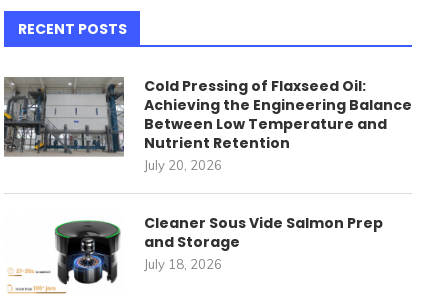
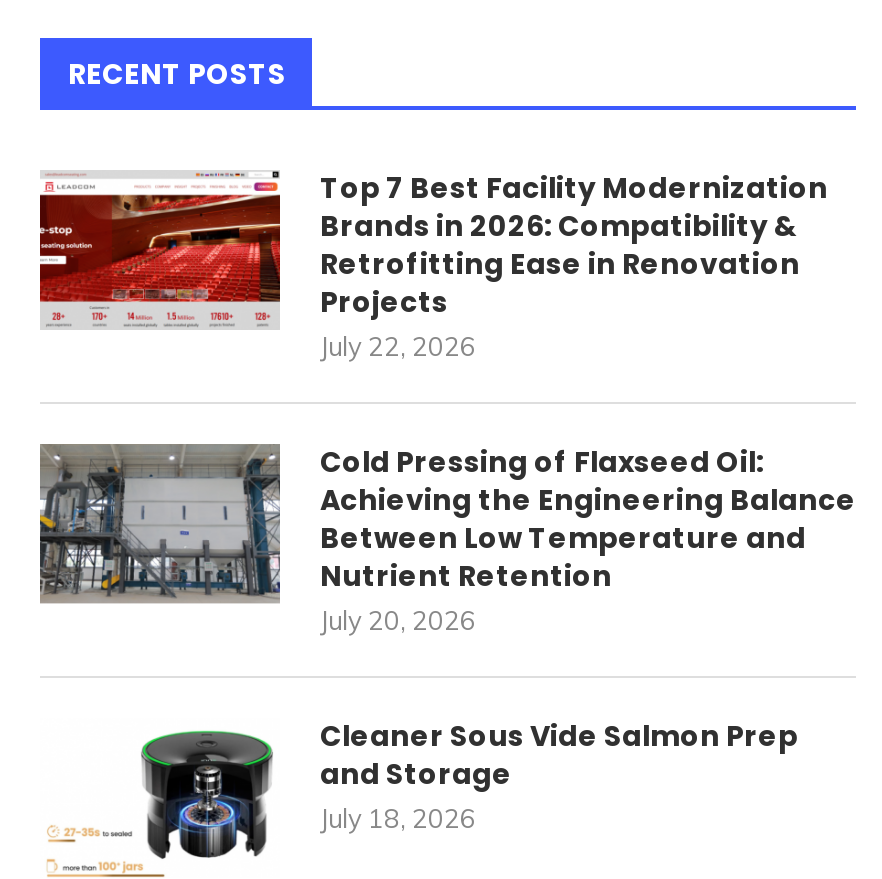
none -> [38,169,828,363] [image] | Top 7 Best Facility Modernization | Brands in 2026: Compatibility & | Retrofitting Ease in Renovation | Projects | July 22, 2026

